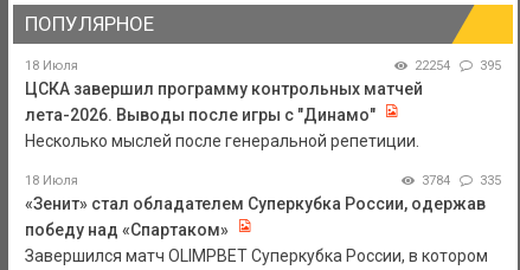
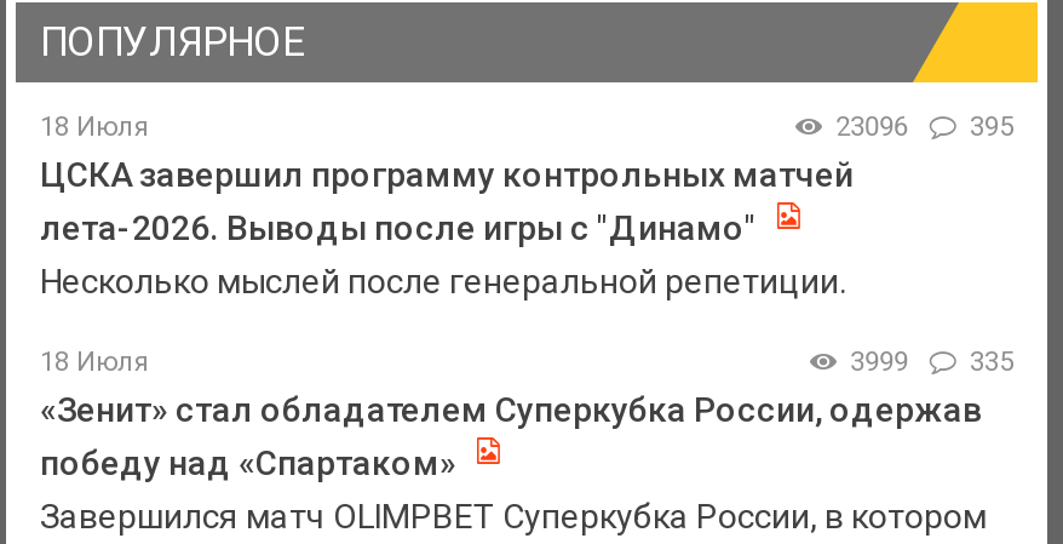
[414,58,501,74] 22254 395 -> [836,111,1013,142] 23096 395
[421,173,501,189] 3784 335 -> [850,346,1013,377] 3999 335

